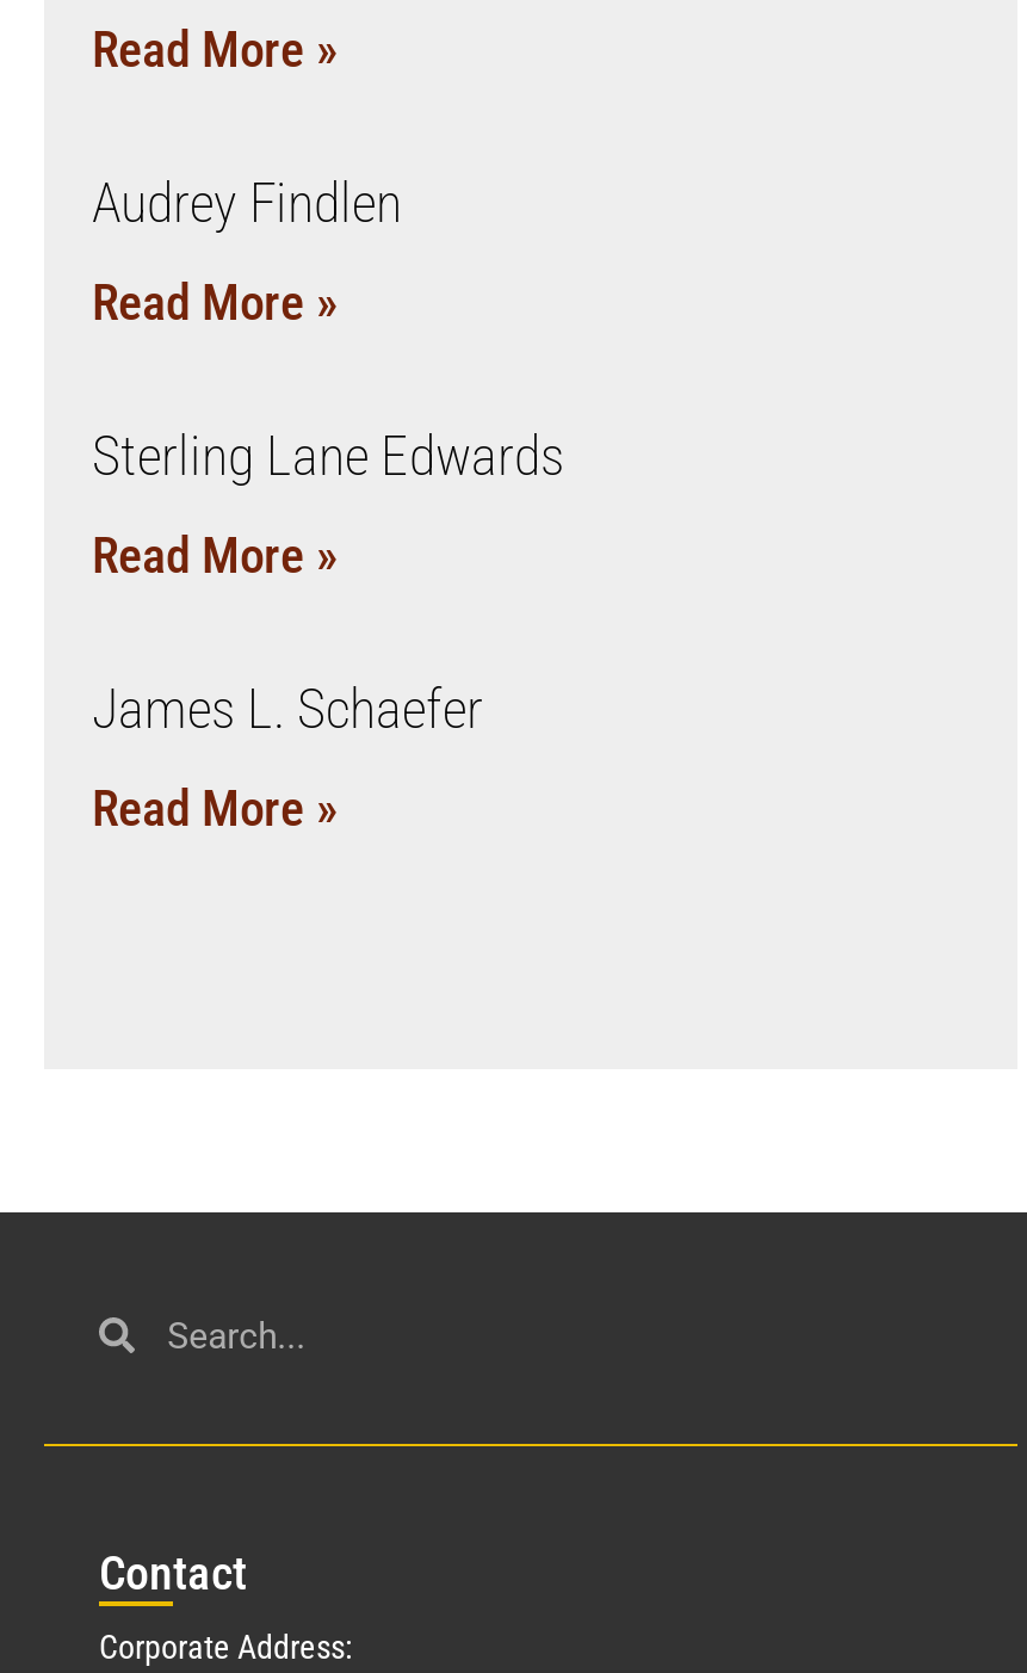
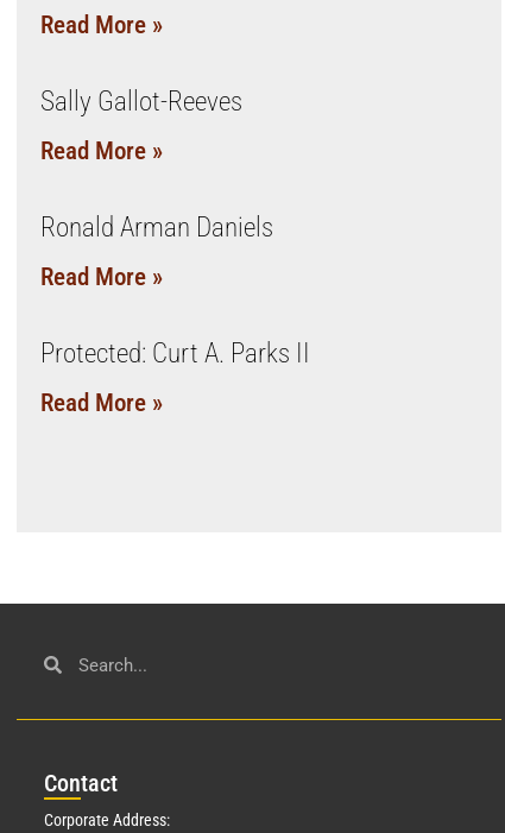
[92,171,402,236] Audrey Findlen -> [40,85,242,117] Sally Gallot-Reeves
[92,424,564,489] Sterling Lane Edwards -> [40,211,273,243] Ronald Arman Daniels
[92,677,483,742] James L. Schaefer -> [40,337,310,369] Protected: Curt A. Parks II

